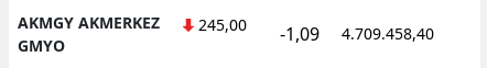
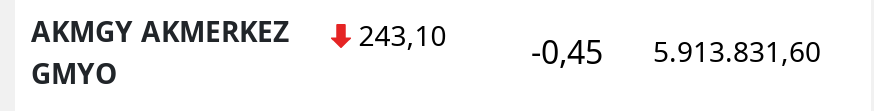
[198,14,247,35] 245,00 -> [359,16,447,54] 243,10
[280,22,320,46] -1,09 -> [531,30,603,74] -0,45
[342,23,434,44] 4.709.458,40 -> [653,32,821,70] 5.913.831,60

